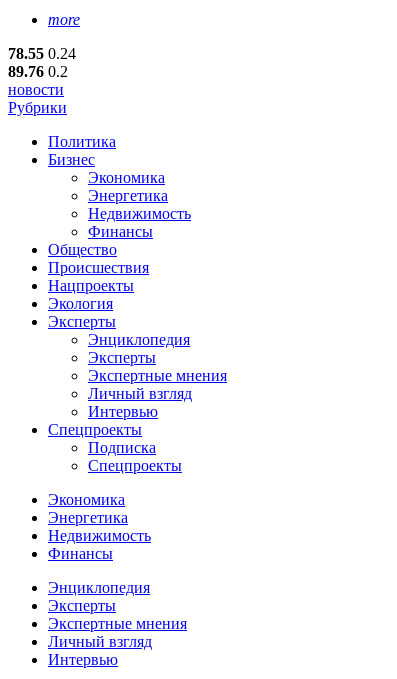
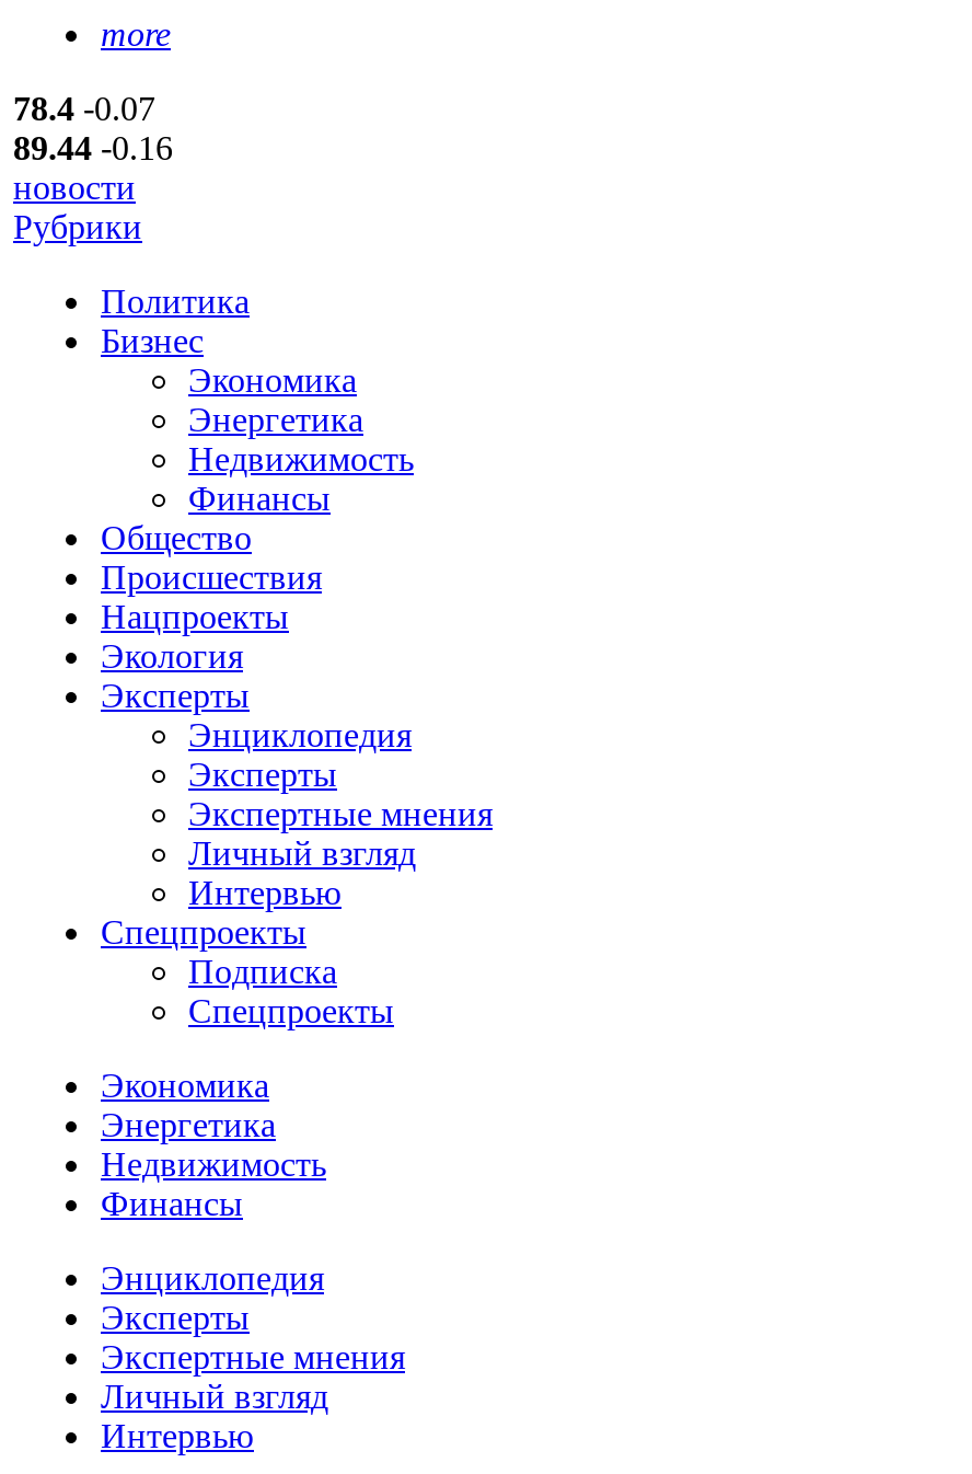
[8,45,76,62] 78.55 0.24 -> [13,90,155,127] 78.4 -0.07
[8,63,68,80] 89.76 0.2 -> [13,129,173,166] 89.44 -0.16

